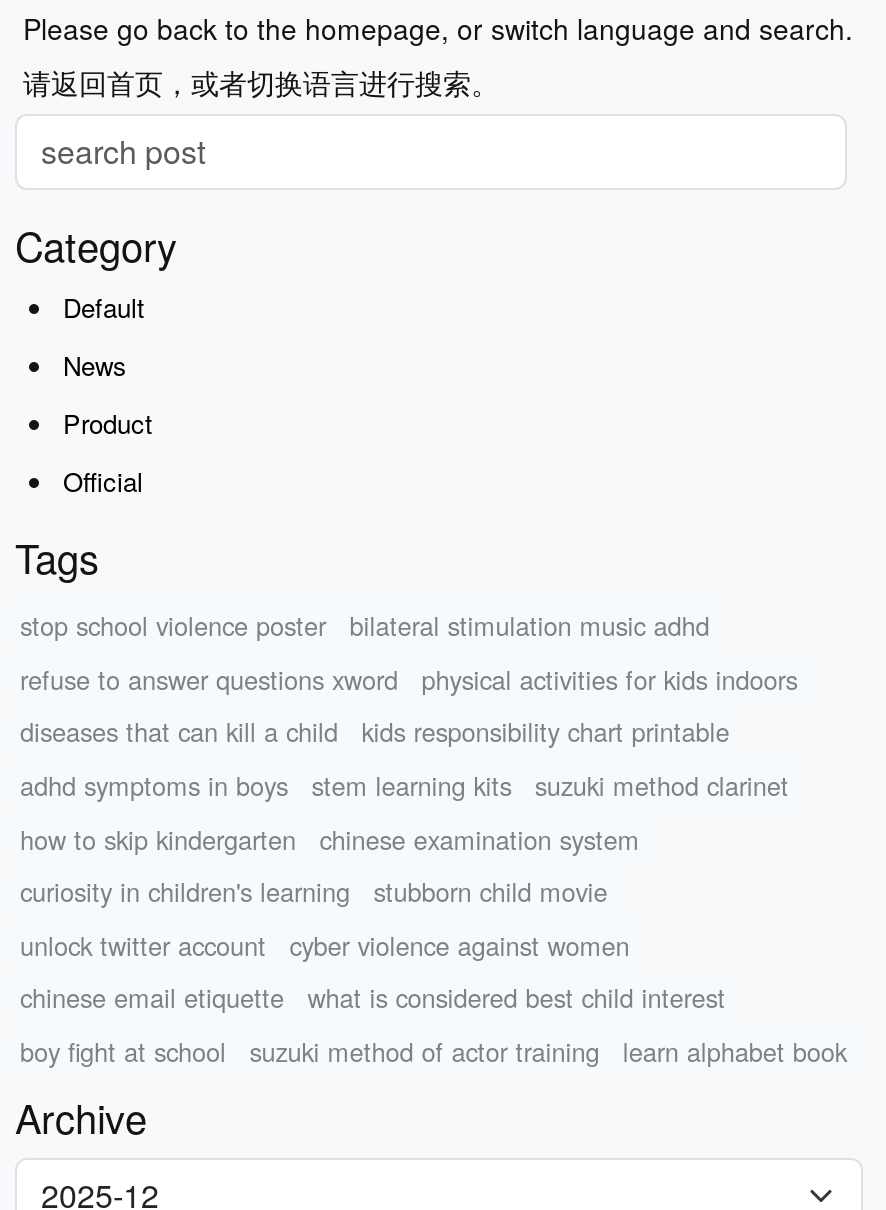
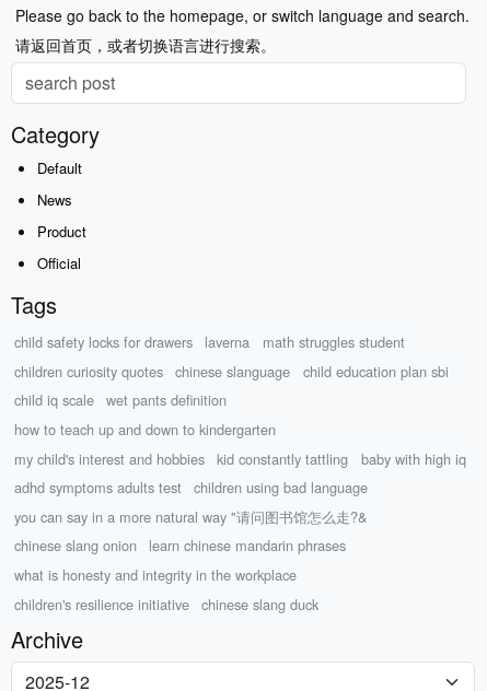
[20,606,847,1070] stop school violence poster | bilateral stimulation music adhd | refuse to answer questions xword | physical activities for kids indoors | diseases that can kill a child | kids responsibility chart printable | adhd symptoms in boys | stem learning kits | suzuki method clarinet | how to skip kindergarten | chinese examination system | curiosity in children's learning | stubborn child movie | unlock twitter account | cyber violence against women | chinese email etiquette | what is considered best child interest | boy fight at school | suzuki method of actor training | learn alphabet book -> [14,331,466,614] child safety locks for drawers | laverna | math struggles student | children curiosity quotes | chinese slanguage | child education plan sbi | child iq scale | wet pants definition | how to teach up and down to kindergarten | my child's interest and hobbies | kid constantly tattling | baby with high iq | adhd symptoms adults test | children using bad language | you can say in a more natural way "请问图书馆怎么走?& | chinese slang onion | learn chinese mandarin phrases | what is honesty and integrity in the workplace | children's resilience initiative | chinese slang duck

